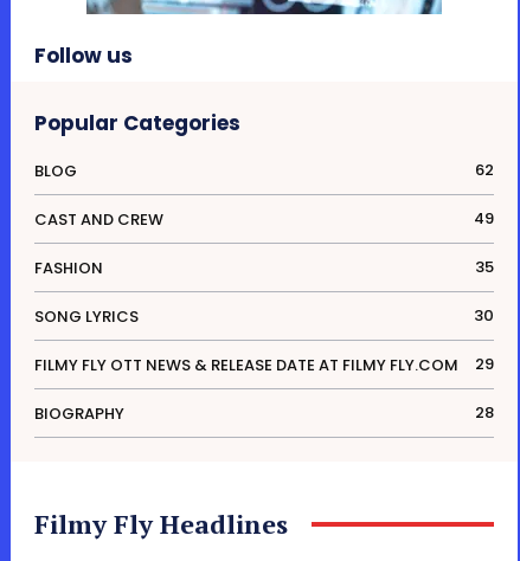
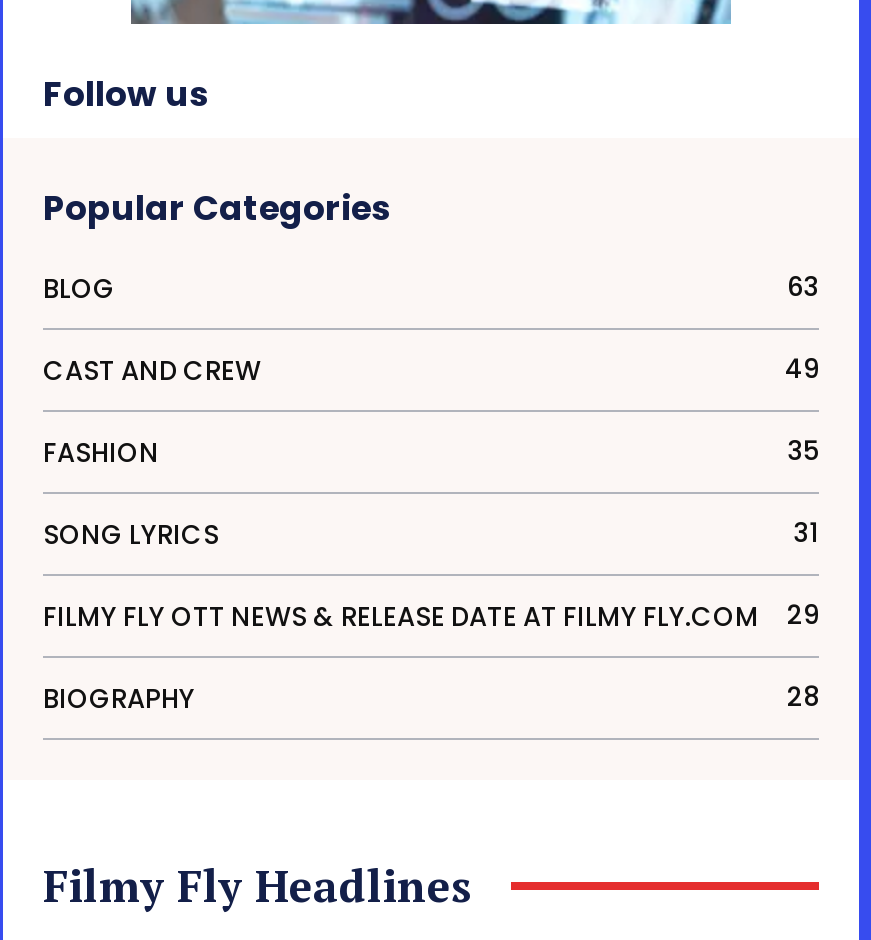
[475,159,494,181] 62 -> [787,268,819,306] 63
[474,304,494,327] 30 -> [793,514,819,552] 31

